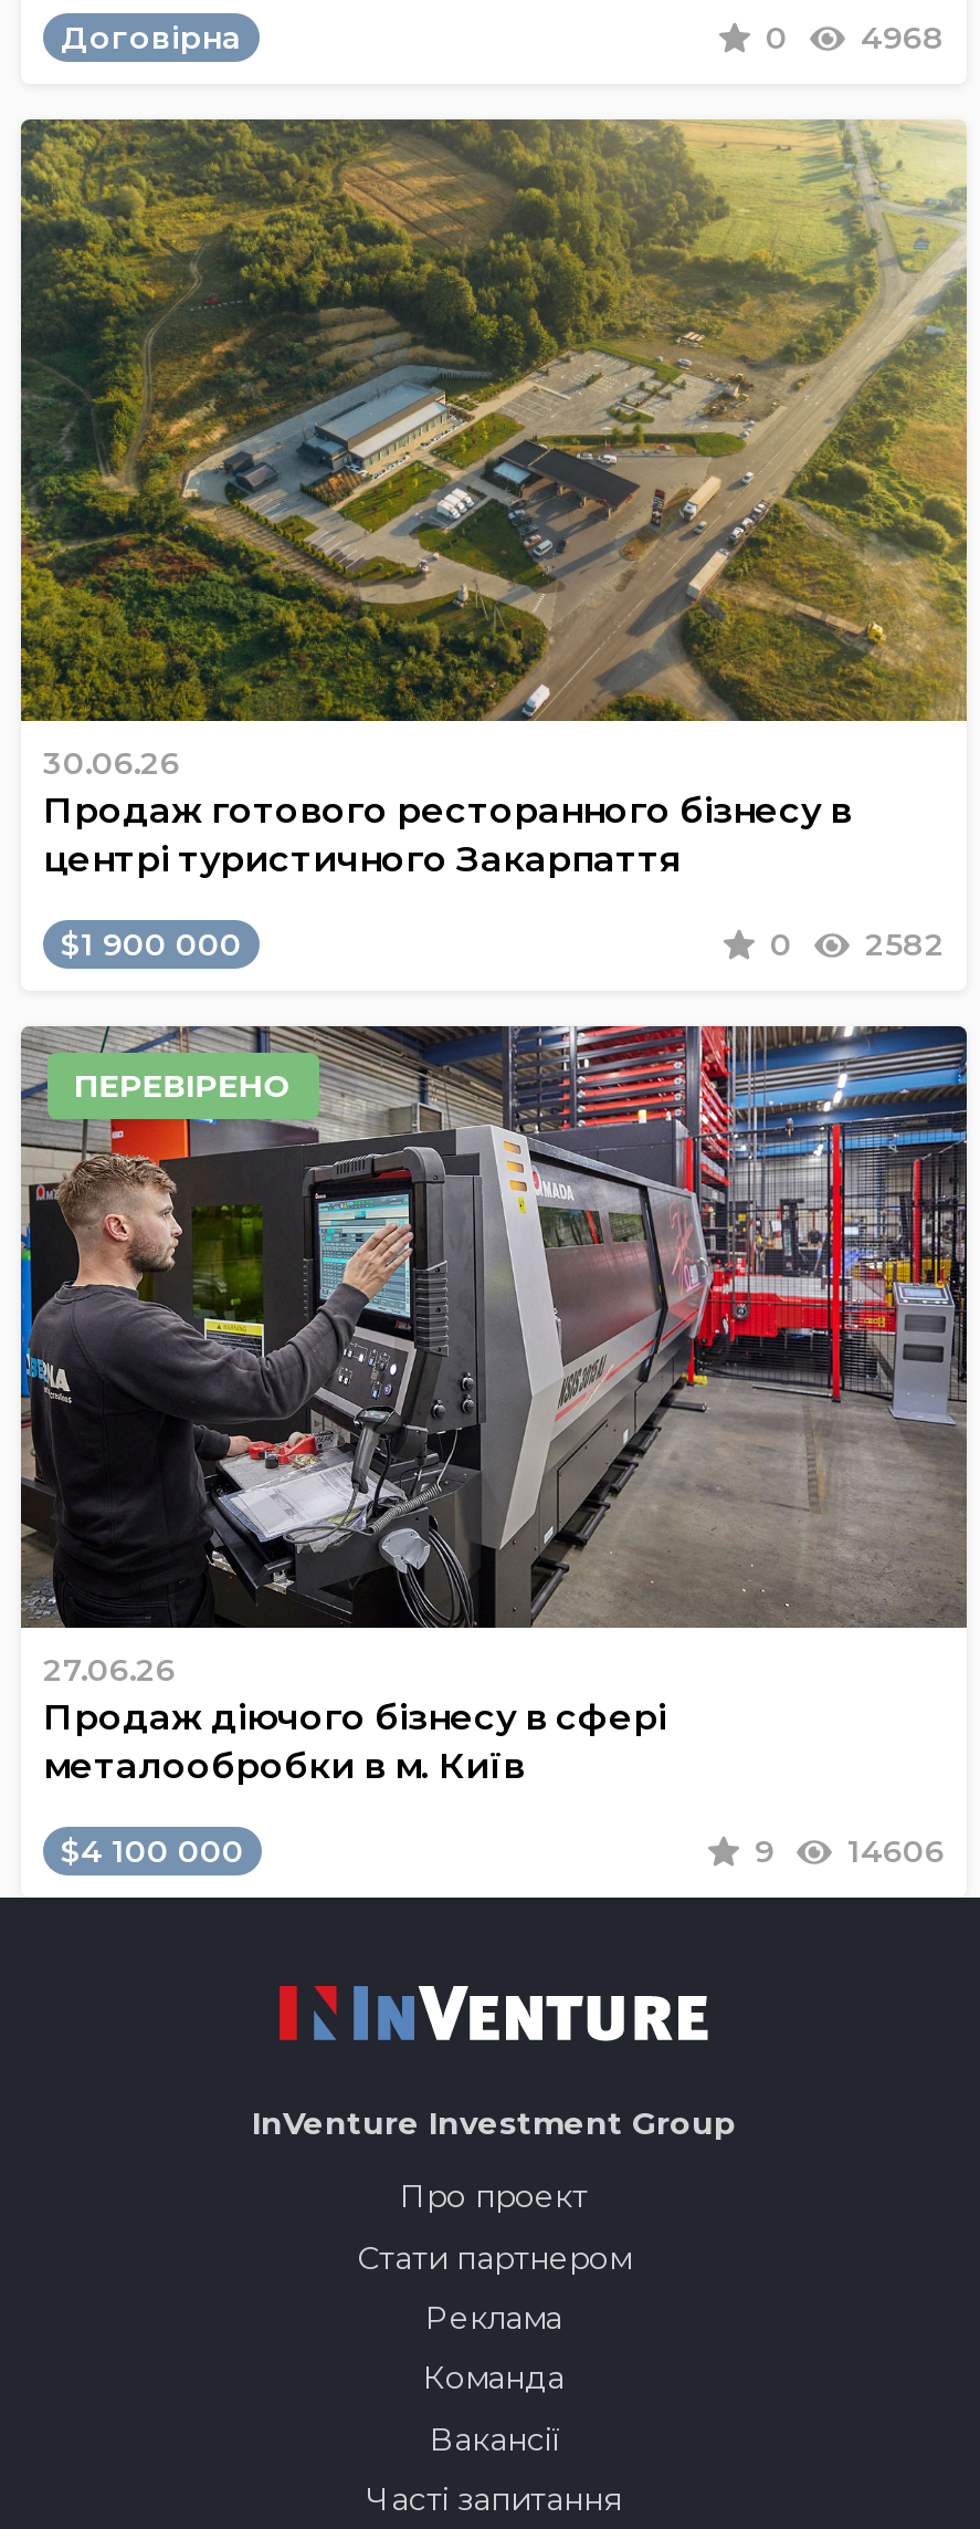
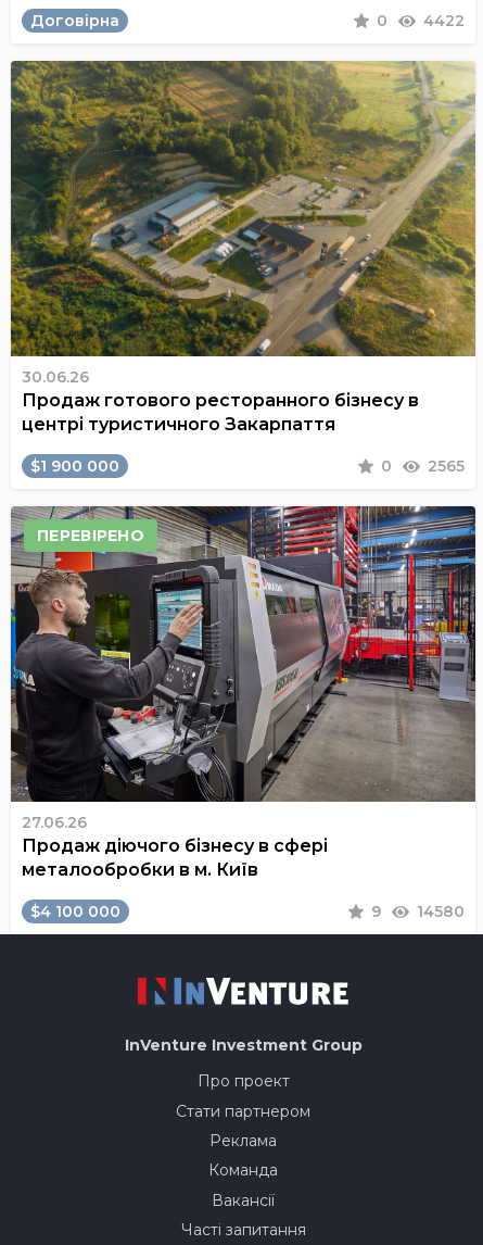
[861,18,945,58] 4968 -> [423,11,465,31] 4422
[865,925,945,964] 2582 -> [428,456,465,476] 2565
[755,1831,945,1871] 9 14606 -> [371,902,465,921] 9 14580

